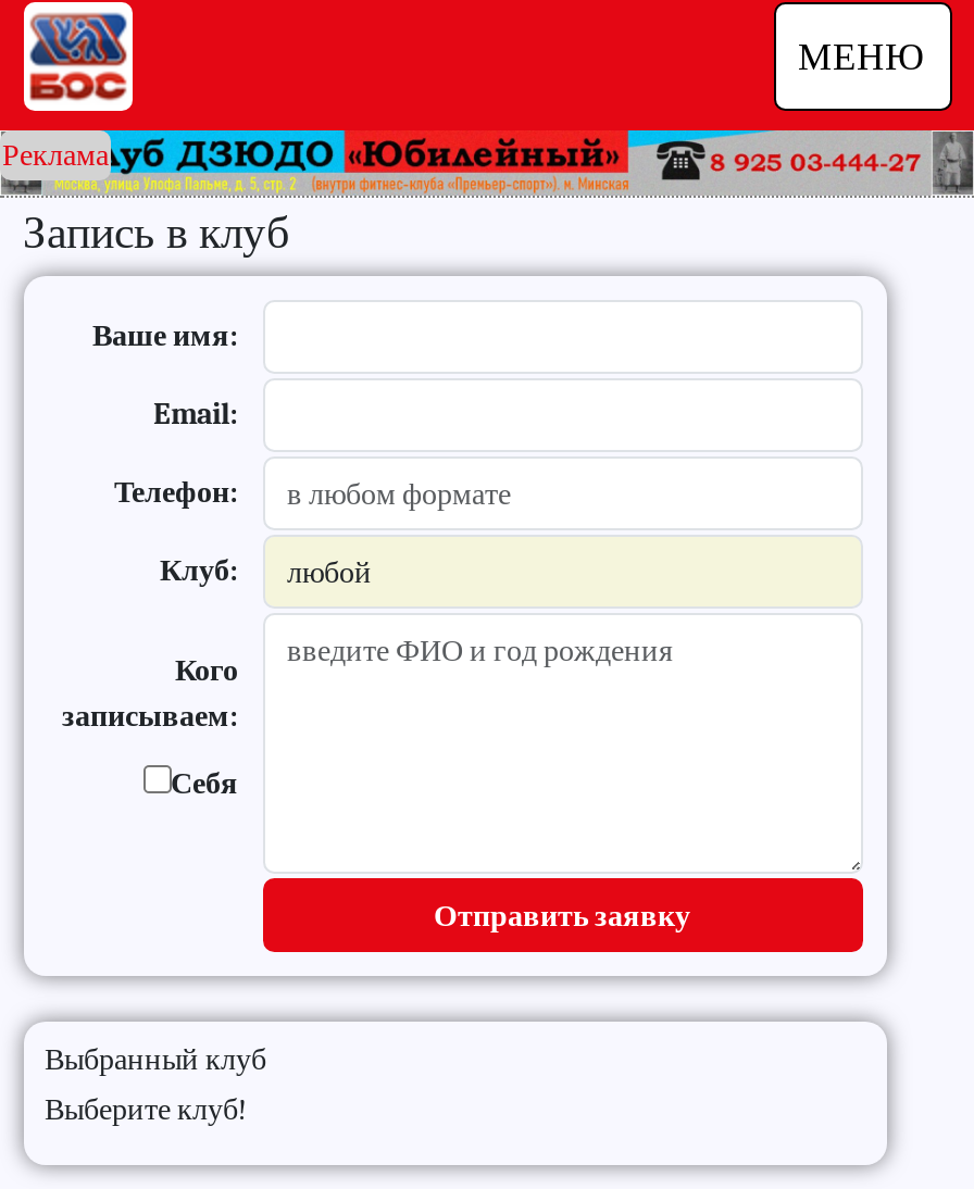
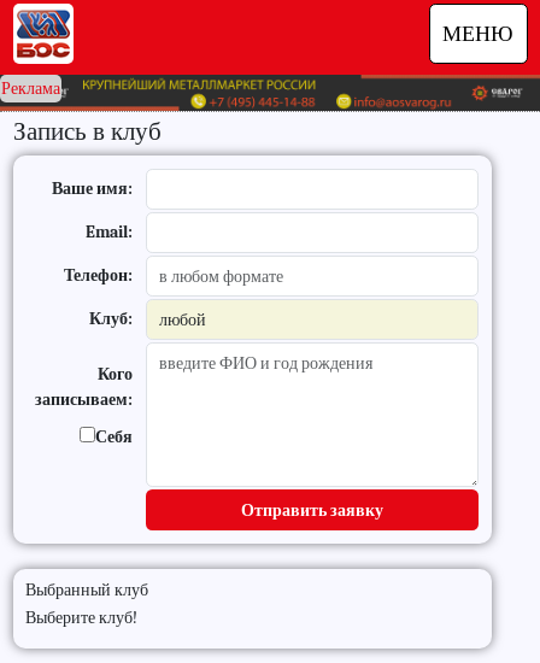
[7,128,967,198] [image] -> [4,74,536,112] [image]

